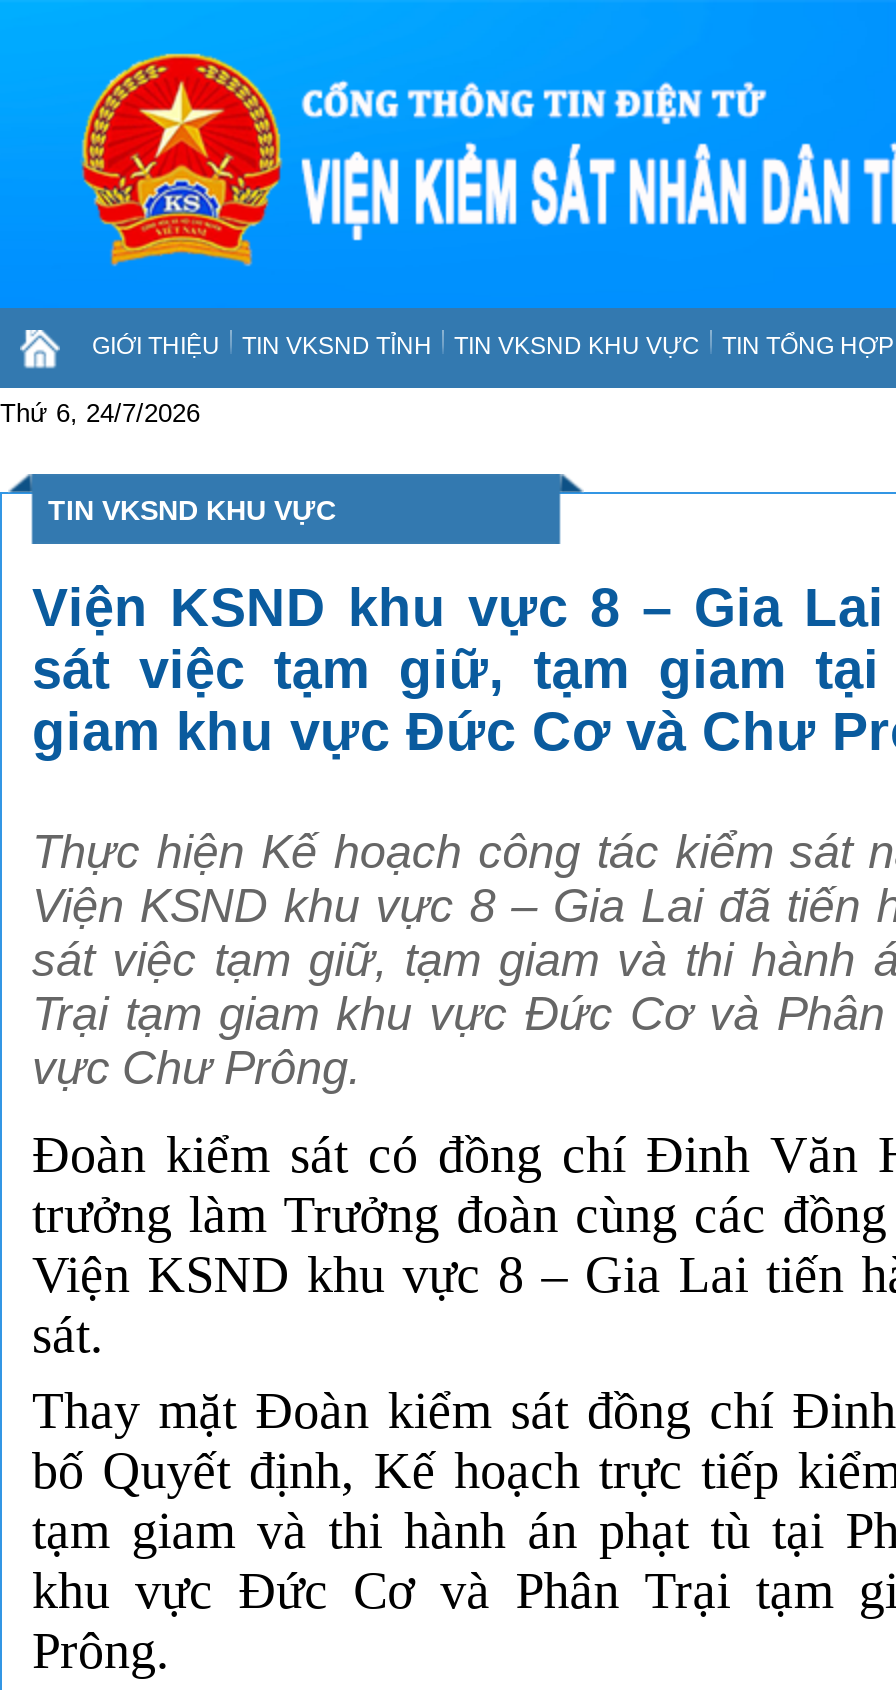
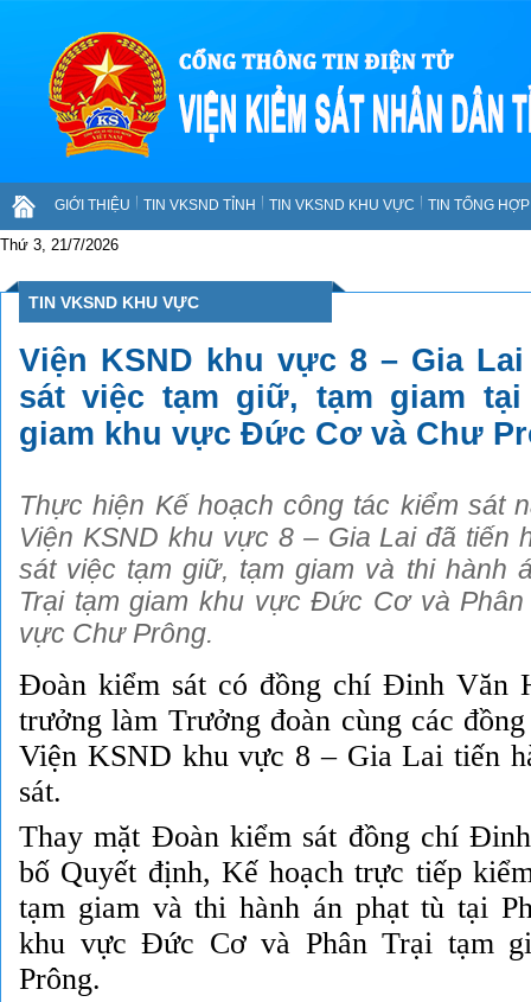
[0,398,200,428] Thứ 6, 24/7/2026 -> [0,236,119,254] Thứ 3, 21/7/2026

